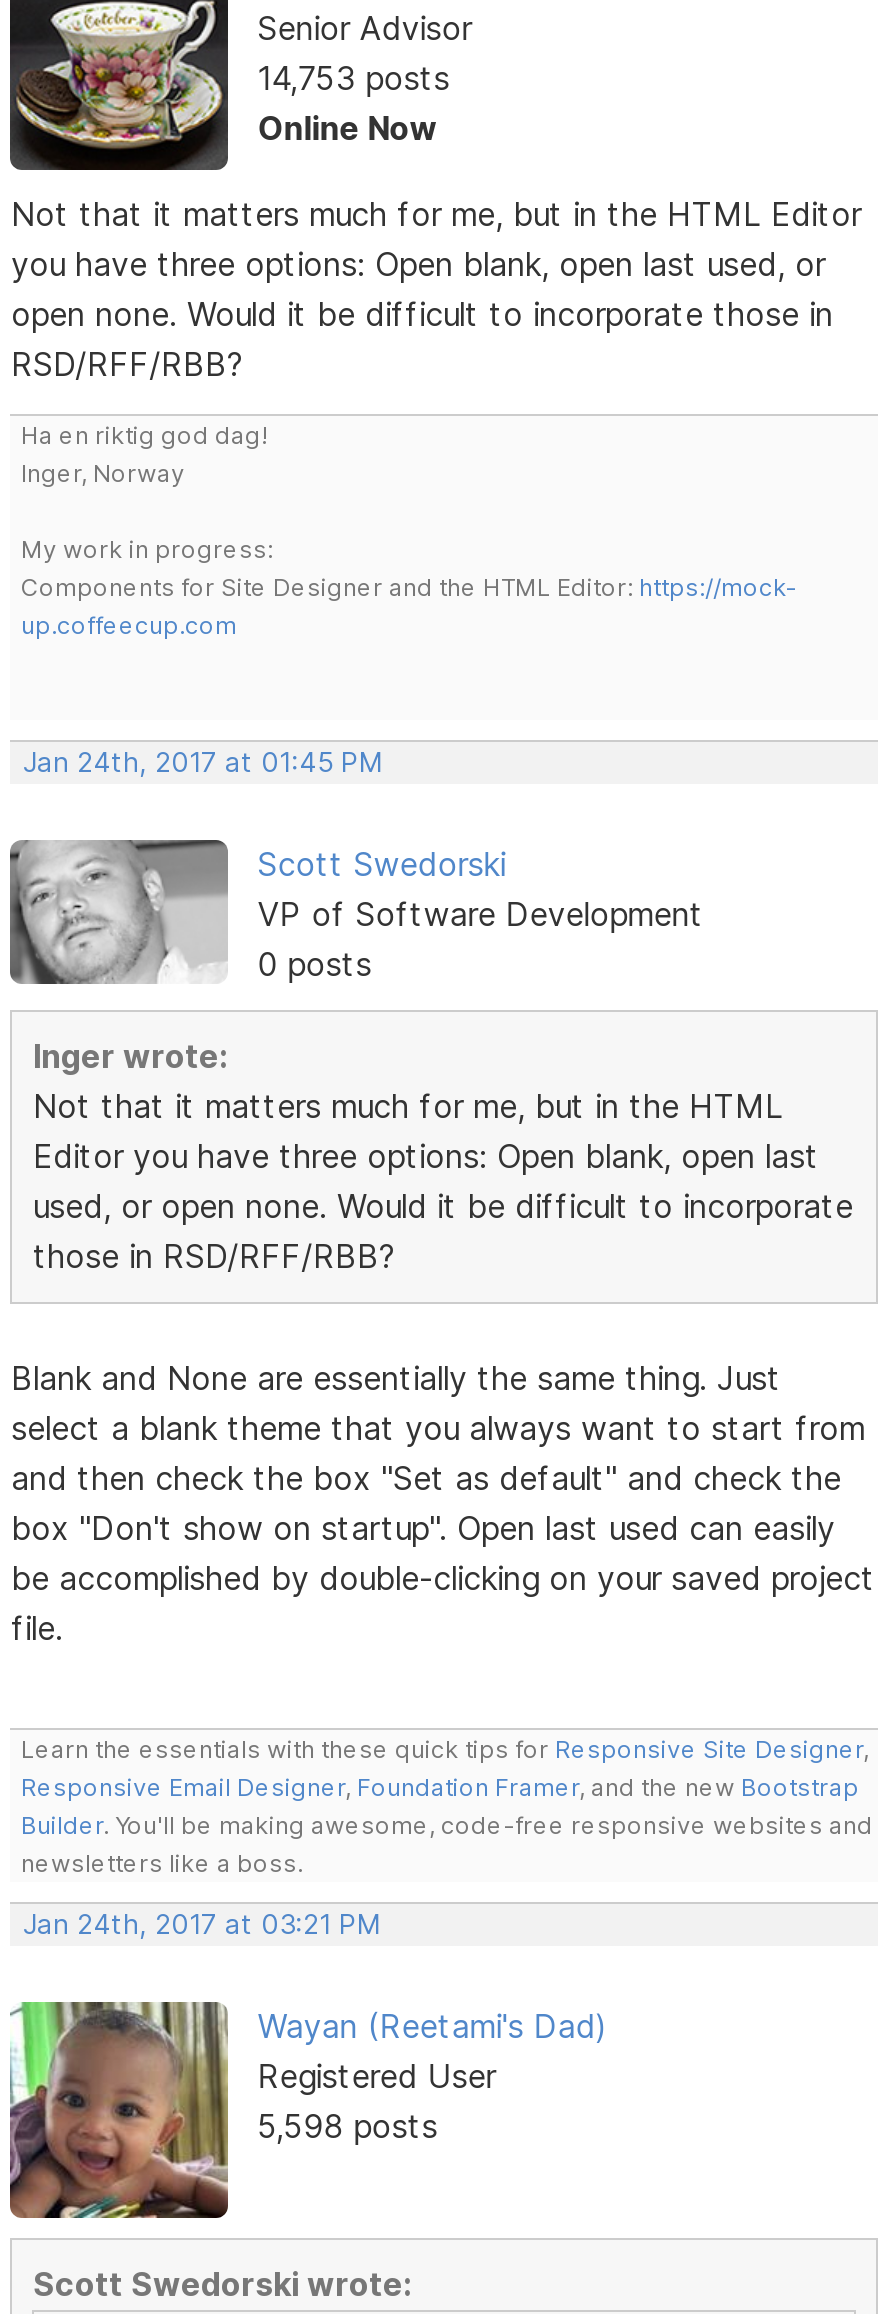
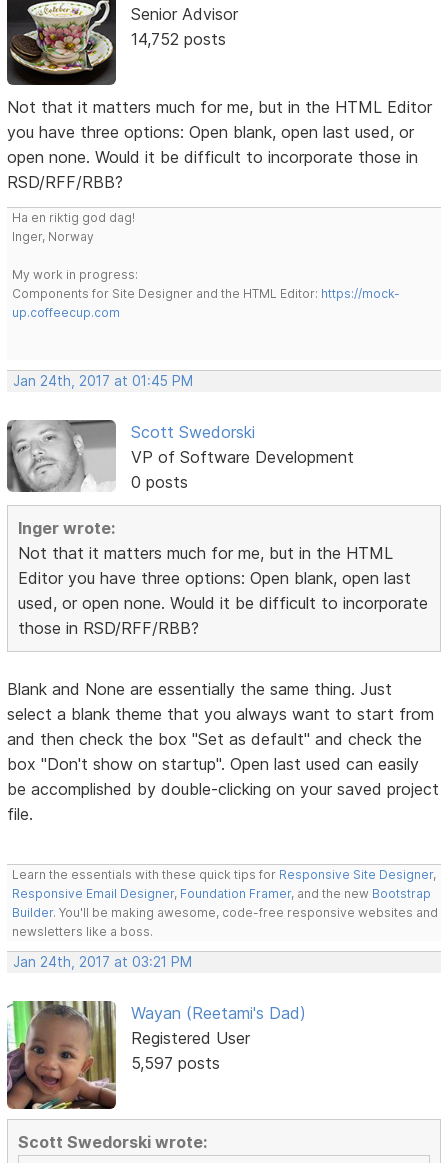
[257,58,449,148] 14,753 posts | Online Now -> [131,29,226,49] 14,752 posts
[257,2106,437,2146] 5,598 posts -> [131,1053,220,1073] 5,597 posts

